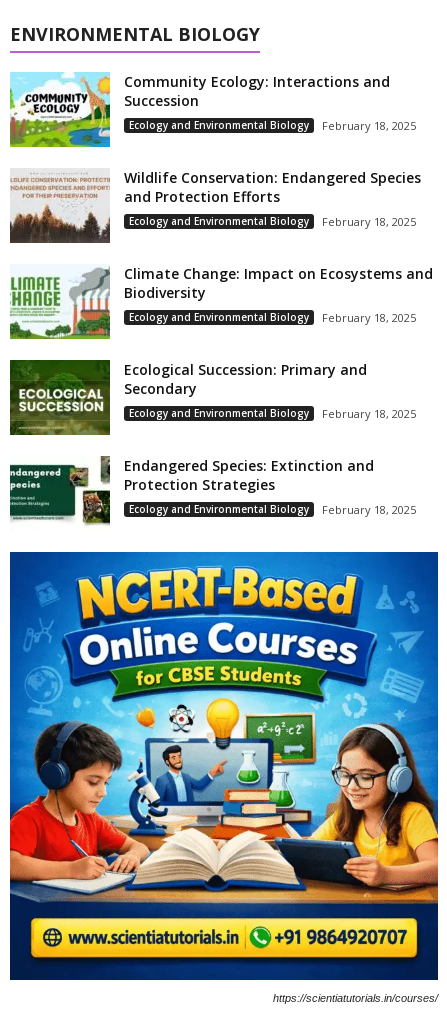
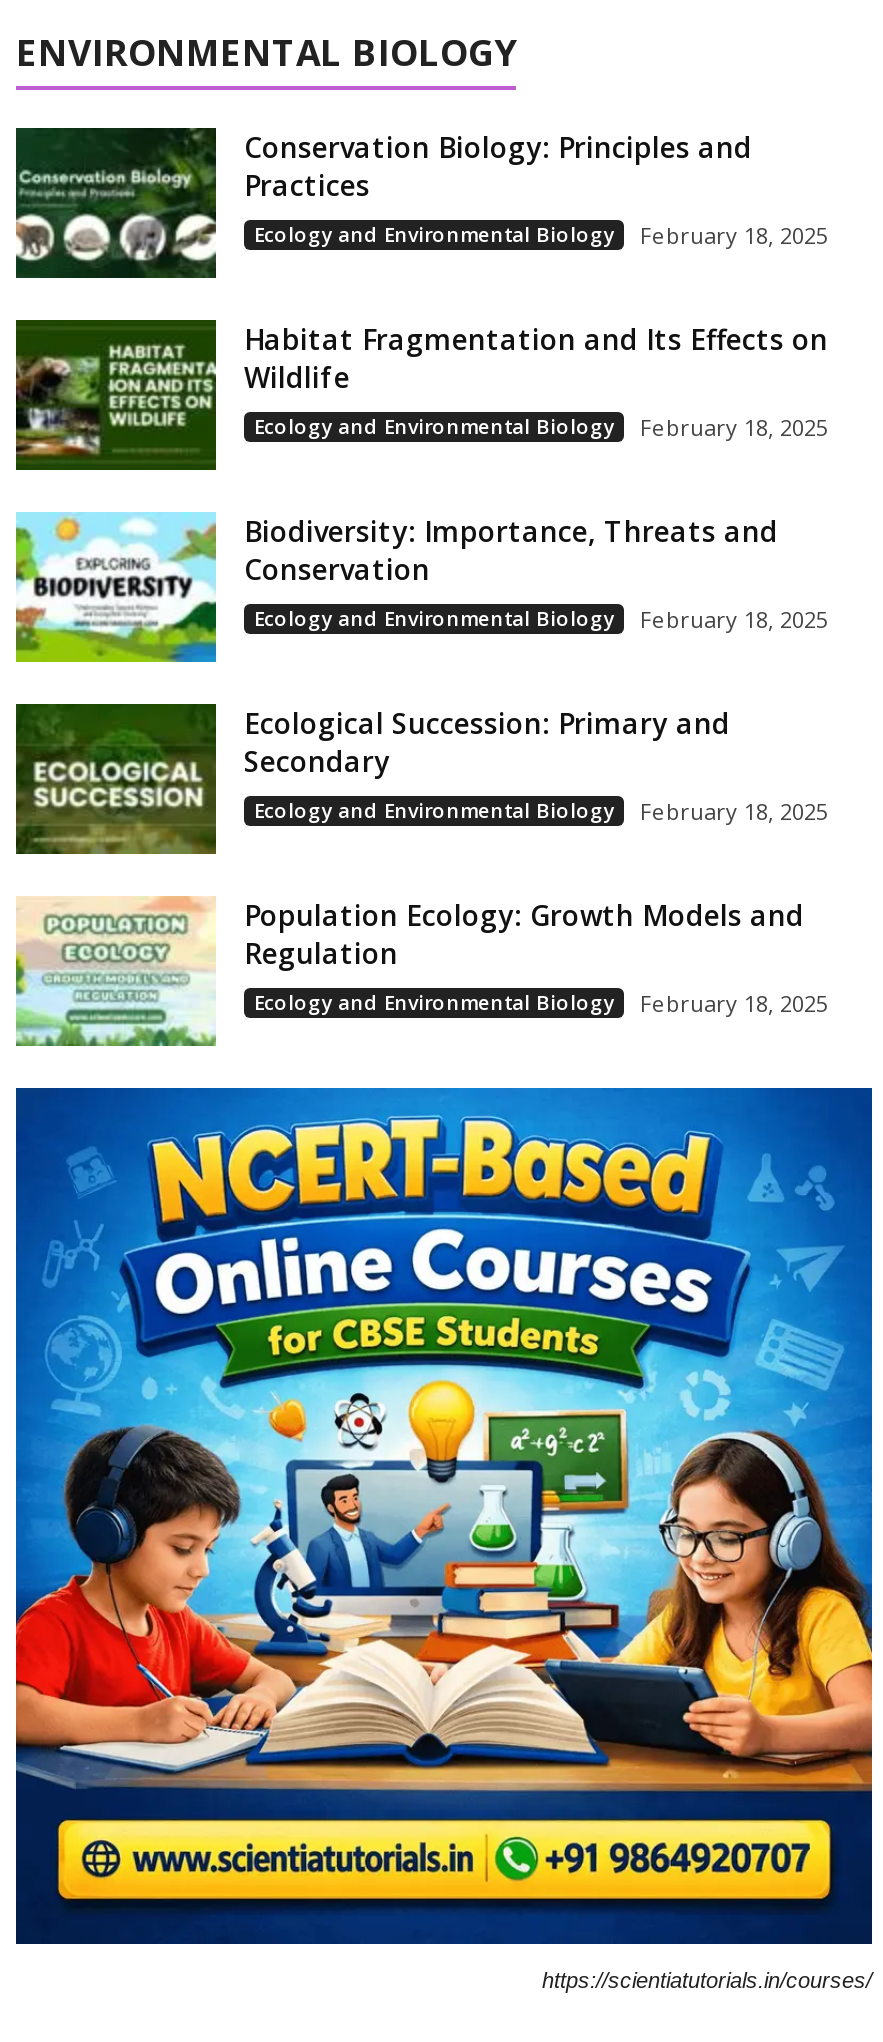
[9,71,390,148] [image] | Community Ecology: Interactions and | Succession -> [14,126,752,280] [image] | Conservation Biology: Principles and | Practices
[10,167,421,243] [image] | Wildlife Conservation: Endangered Species | and Protection Efforts -> [14,318,828,470] [image] | Habitat Fragmentation and Its Effects on | Wildlife
[10,263,433,340] [image] | Climate Change: Impact on Ecosystems and | Biodiversity -> [14,511,778,664] [image] | Biodiversity: Importance, Threats and | Conservation
[9,455,374,531] [image] | Endangered Species: Extinction and | Protection Strategies -> [14,894,804,1048] [image] | Population Ecology: Growth Models and | Regulation

